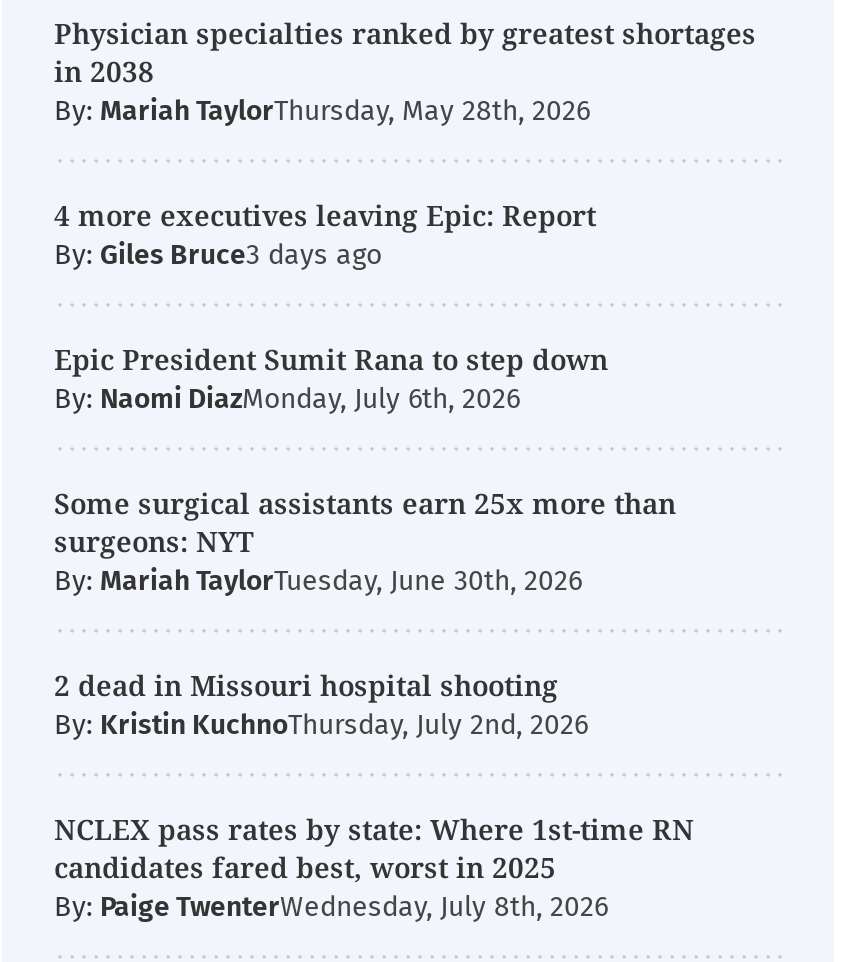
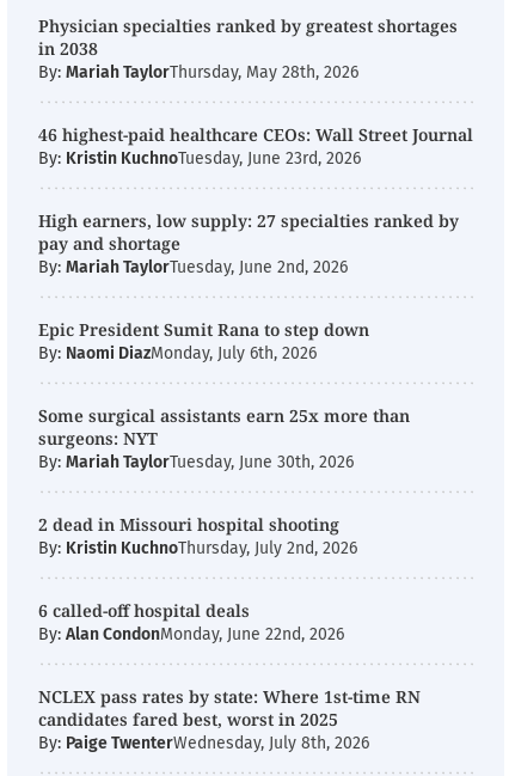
[54,196,596,272] 4 more executives leaving Epic: Report | By: Giles Bruce -> [38,123,473,277] 46 highest-paid healthcare CEOs: Wall Street Journal | By: Kristin KuchnoTuesday, June 23rd, 2026 | High earners, low supply: 27 specialties ranked by | pay and shortage | By: Mariah TaylorTuesday, June 2nd, 2026
none -> [38,599,344,644] 6 called-off hospital deals | By: Alan CondonMonday, June 22nd, 2026

